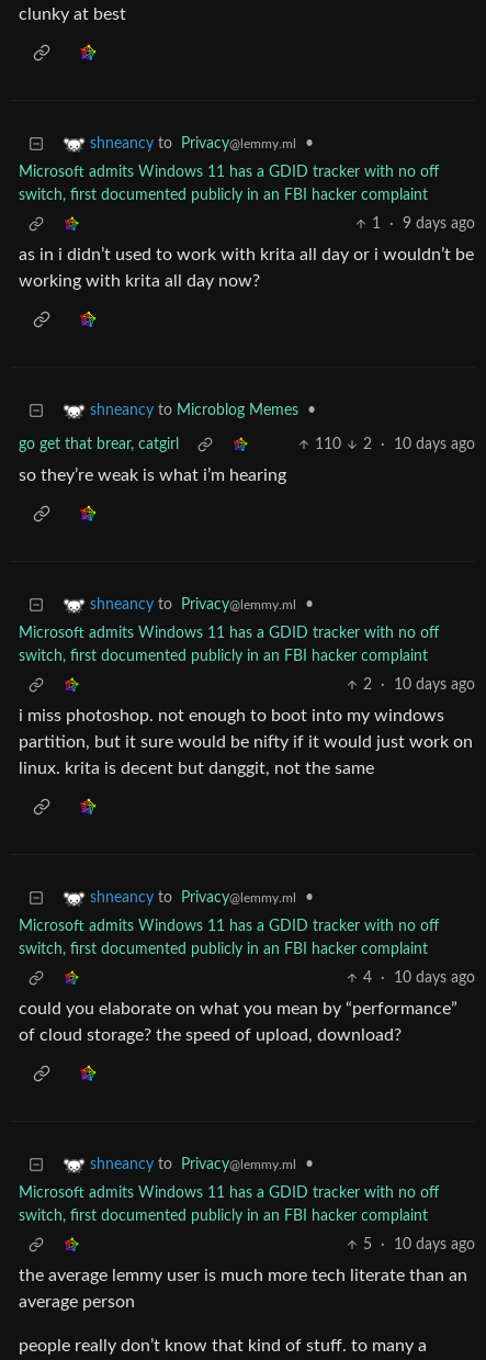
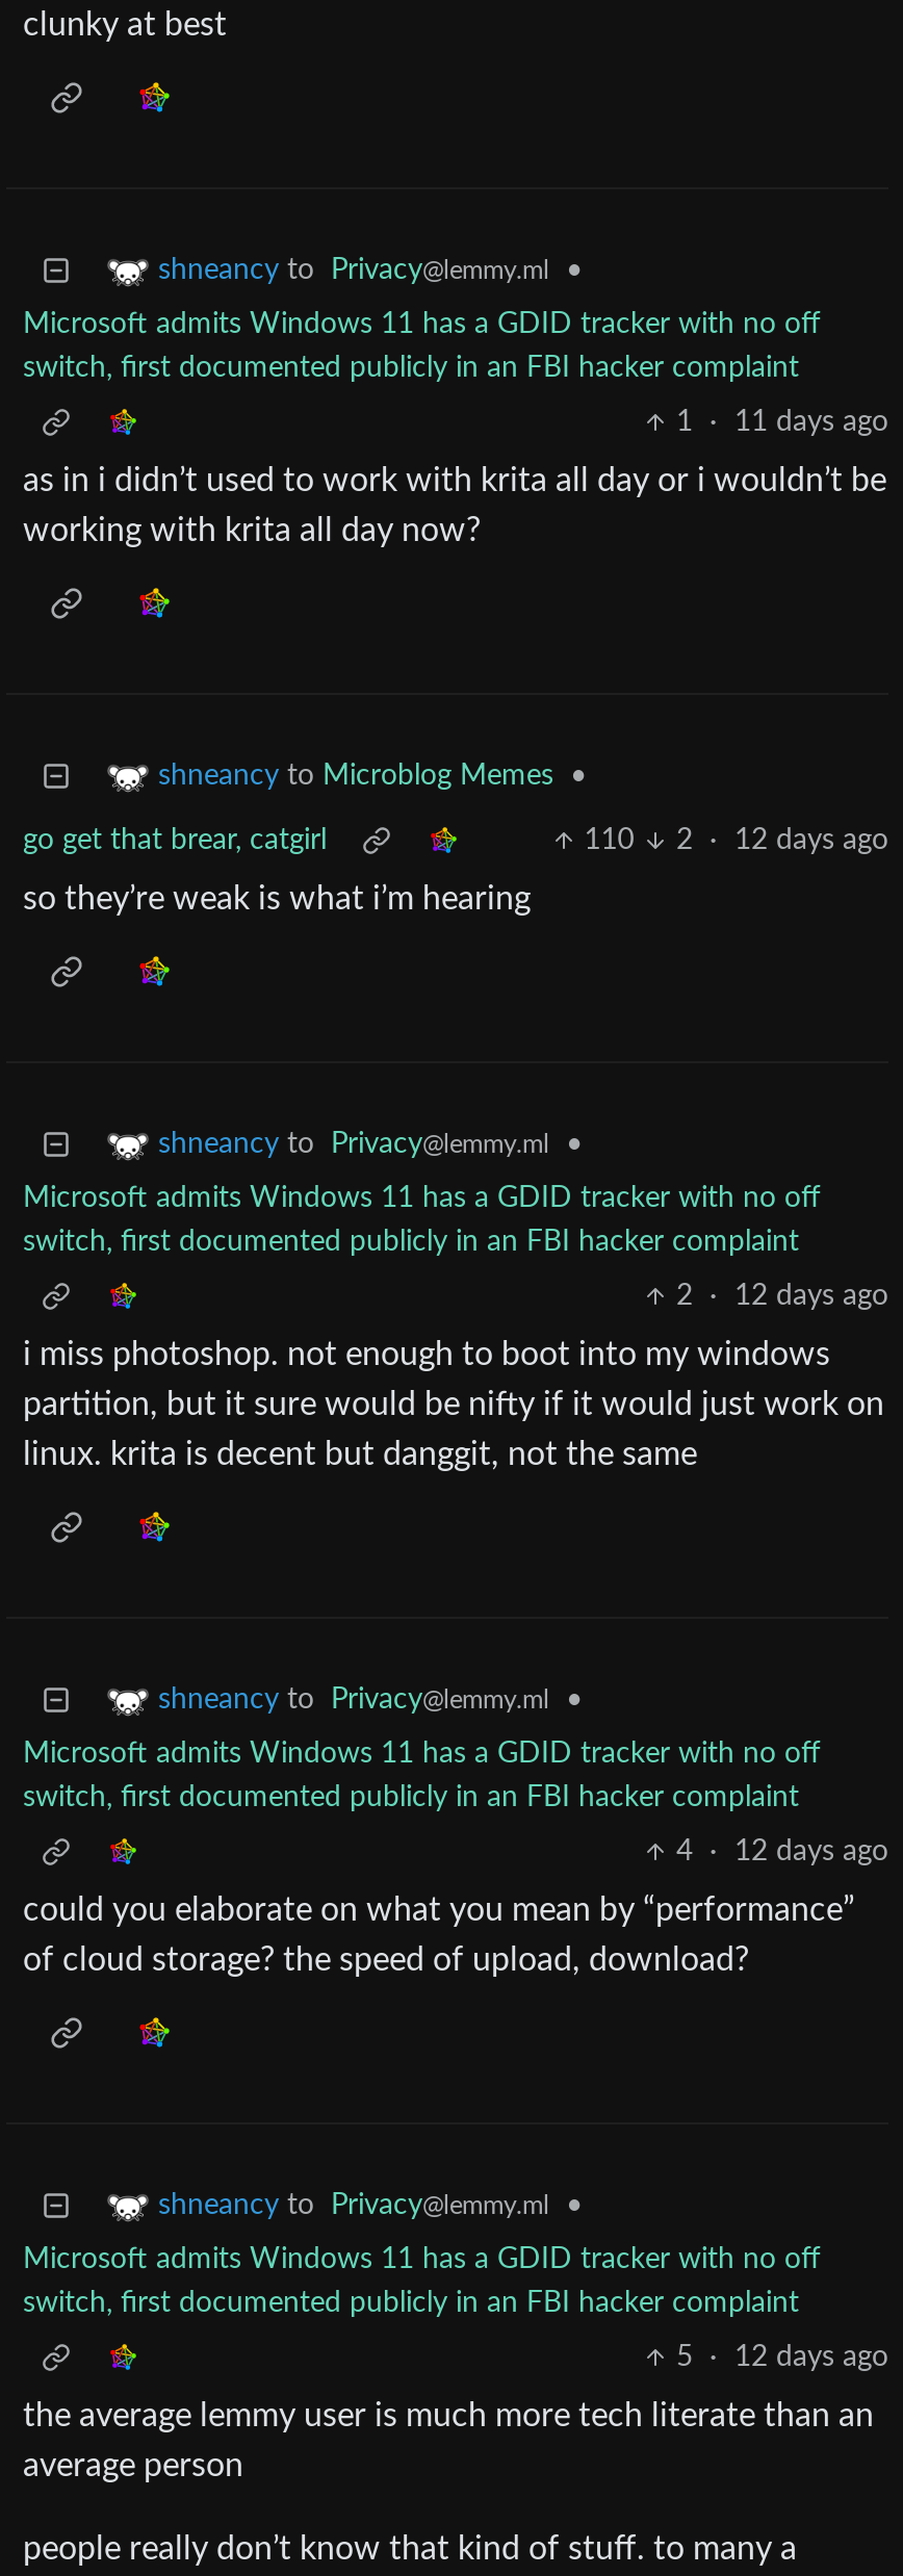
[372,216,475,232] 1 · 9 days ago -> [676,408,888,437] 1 · 11 days ago
[315,437,475,452] 110 2 · 10 days ago -> [584,826,888,856] 110 2 · 12 days ago
[363,677,475,693] 2 · 10 days ago -> [676,1282,888,1311] 2 · 12 days ago
[363,971,475,986] 4 · 10 days ago -> [676,1838,888,1867] 4 · 12 days ago
[363,1237,475,1253] 5 · 10 days ago -> [676,2343,888,2373] 5 · 12 days ago

